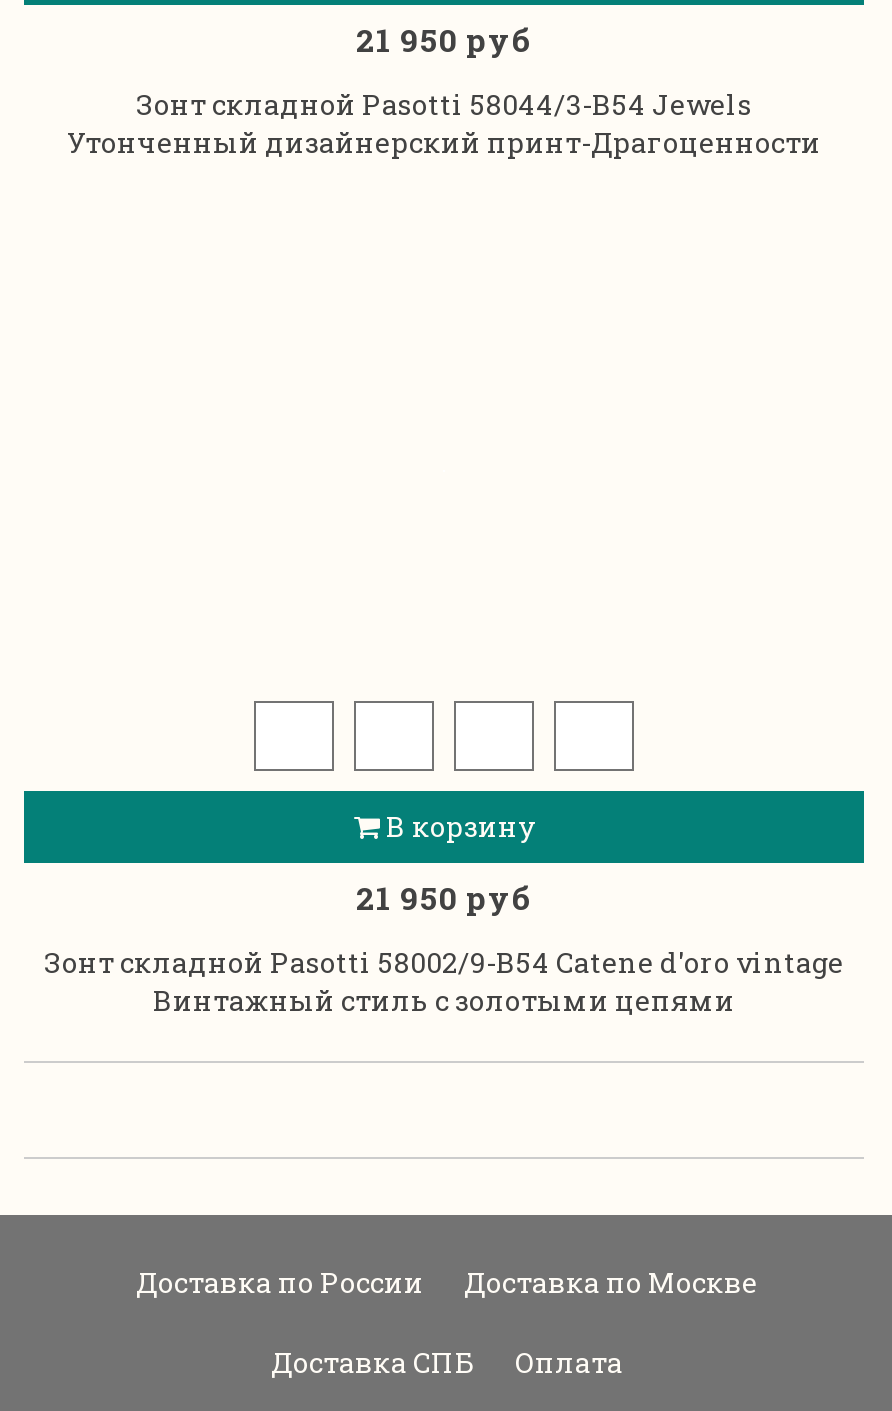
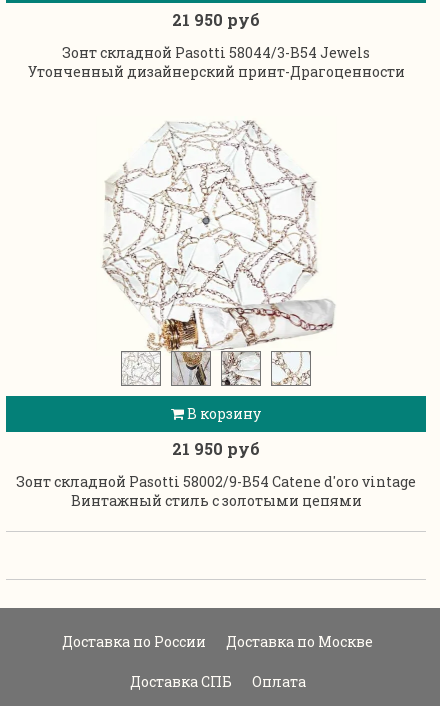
none -> [102,120,335,386] [image]

